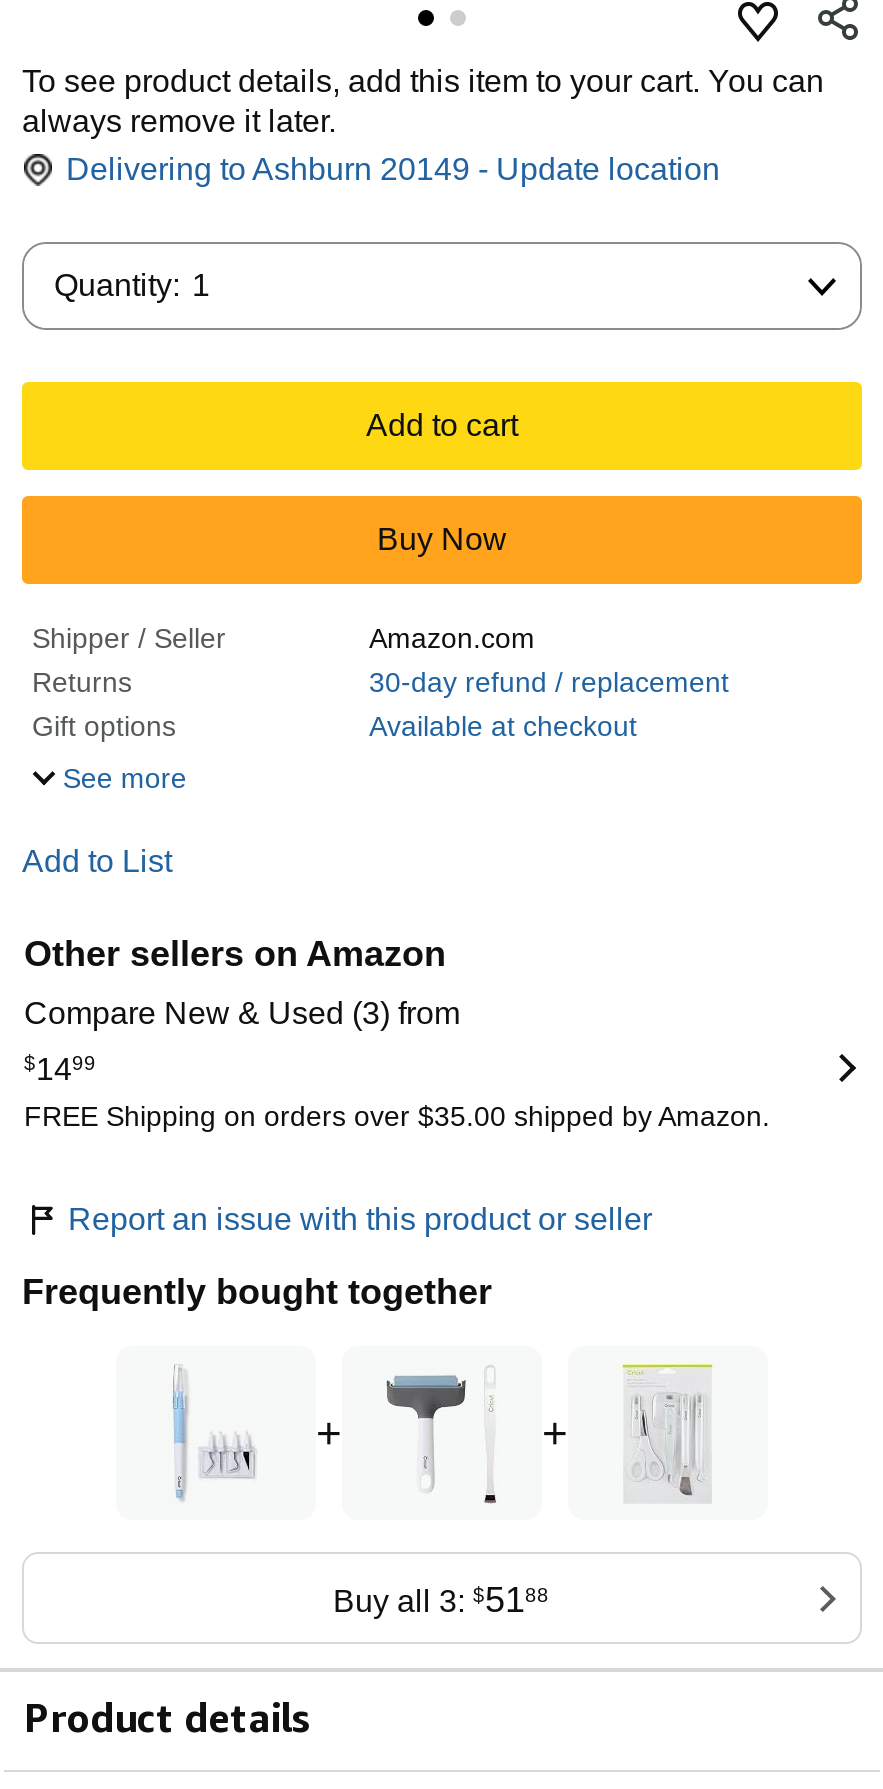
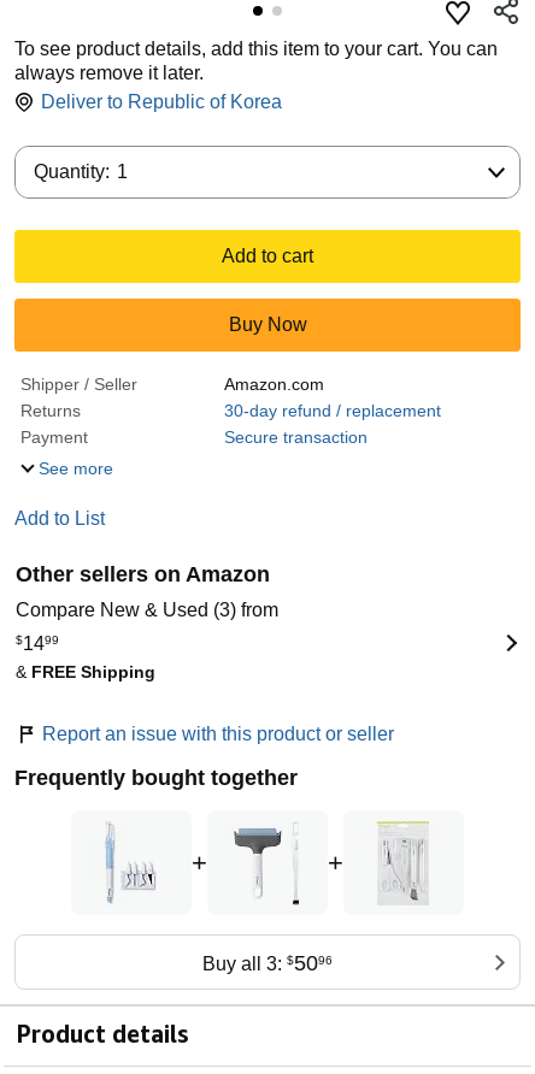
[66,152,720,186] Delivering to Ashburn 20149 - Update location -> [41,92,282,112] Deliver to Republic of Korea
[32,710,637,742] Gift options | Available at checkout -> [20,427,367,447] Payment | Secure transaction
[24,1100,770,1132] FREE Shipping on orders over $35.00 shipped by Amazon. -> [16,662,155,682] & FREE Shipping
[333,1580,549,1620] Buy all 3: $5188 -> [202,951,332,975] Buy all 3: $5096

